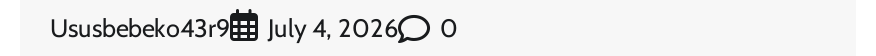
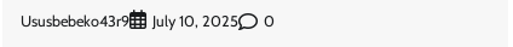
[268,14,398,44] July 4, 2026 -> [152,12,238,30] July 10, 2025

